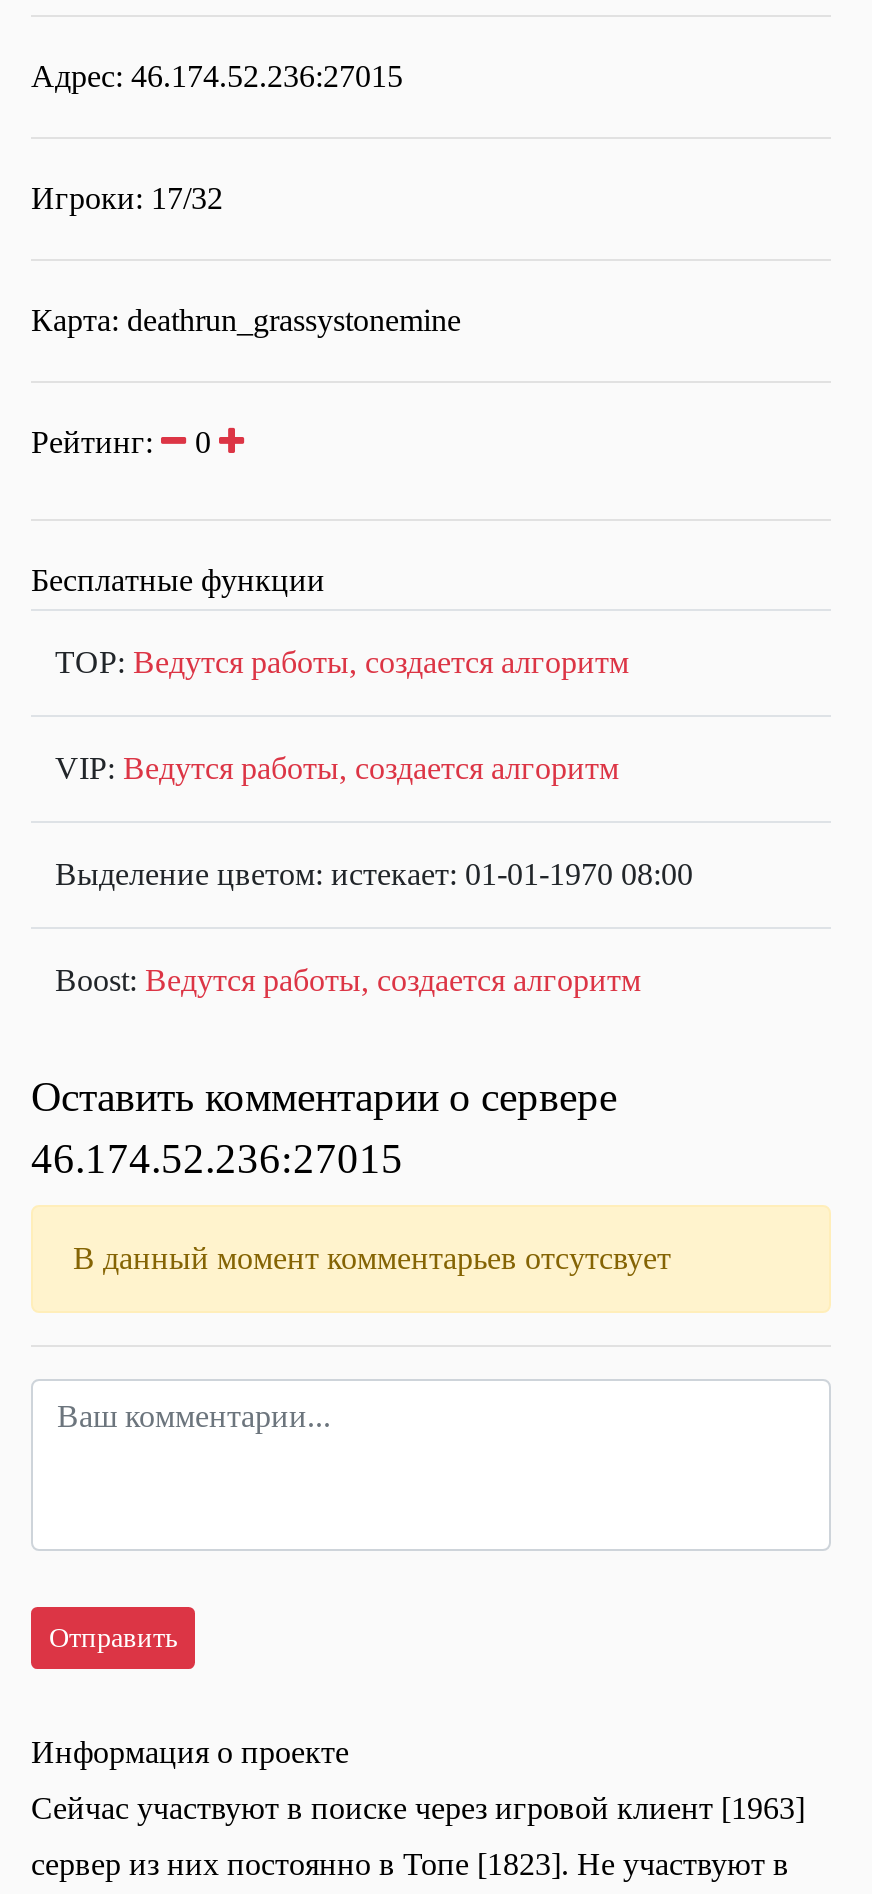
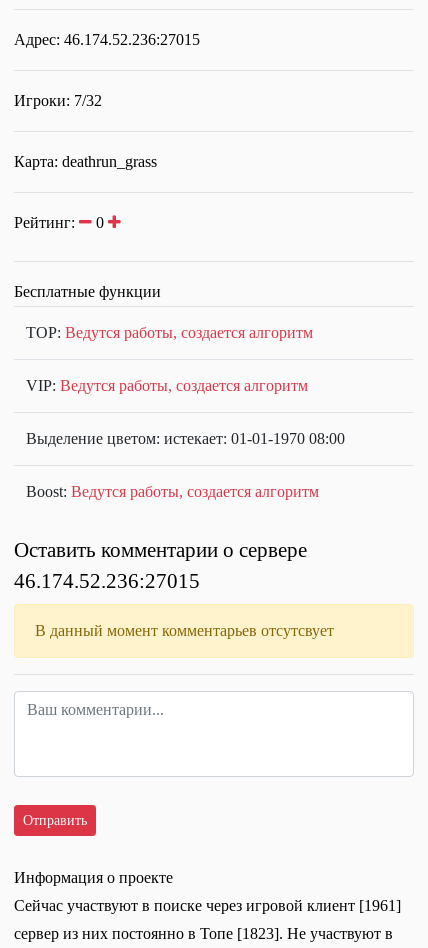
[31,182,223,216] Игроки: 17/32 -> [14,92,102,109] Игроки: 7/32
[31,304,461,338] Карта: deathrun_grassystonemine -> [14,153,157,170] Карта: deathrun_grass
[31,1792,805,1826] Сейчас участвуют в поиске через игровой клиент [1963] -> [14,897,401,914] Сейчас участвуют в поиске через игровой клиент [1961]

